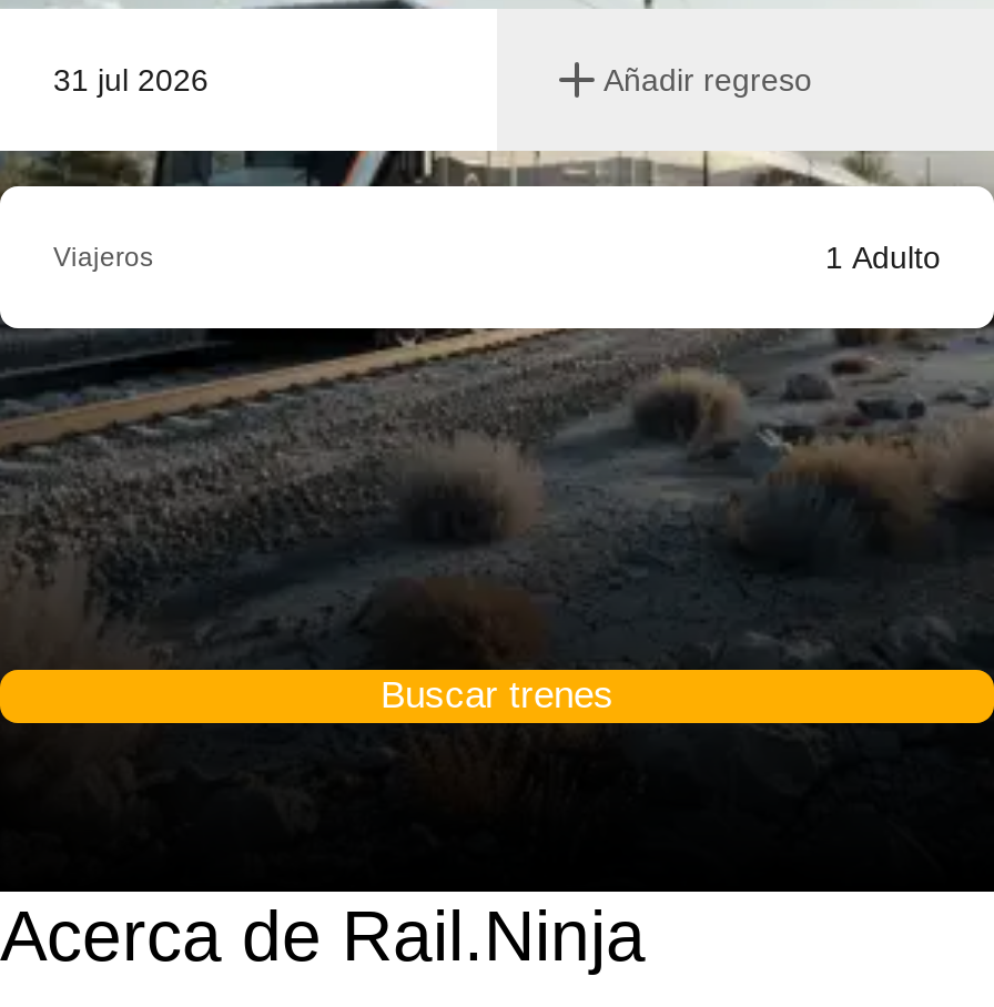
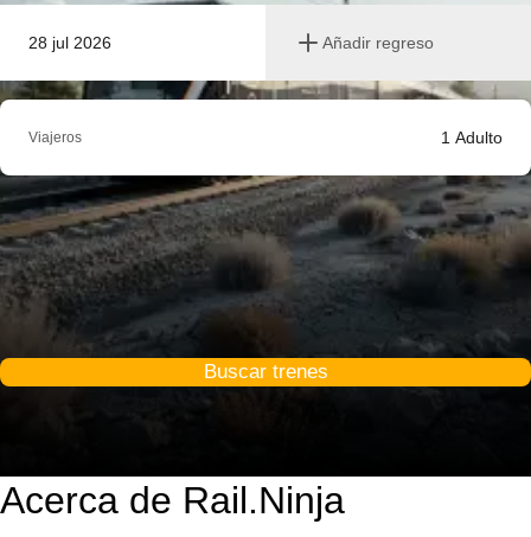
[53,62,209,98] 31 jul 2026 -> [28,33,111,52] 28 jul 2026

